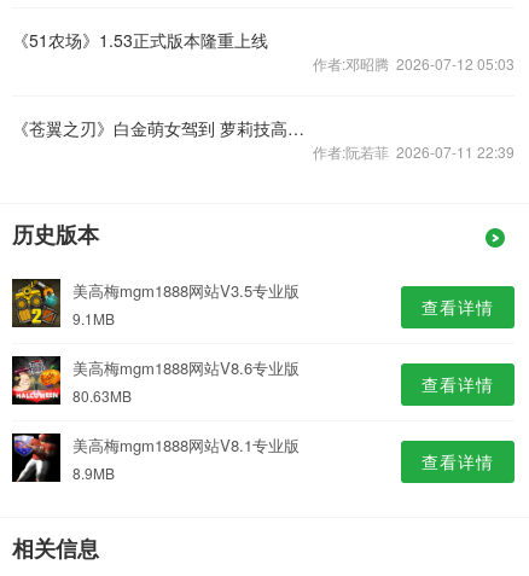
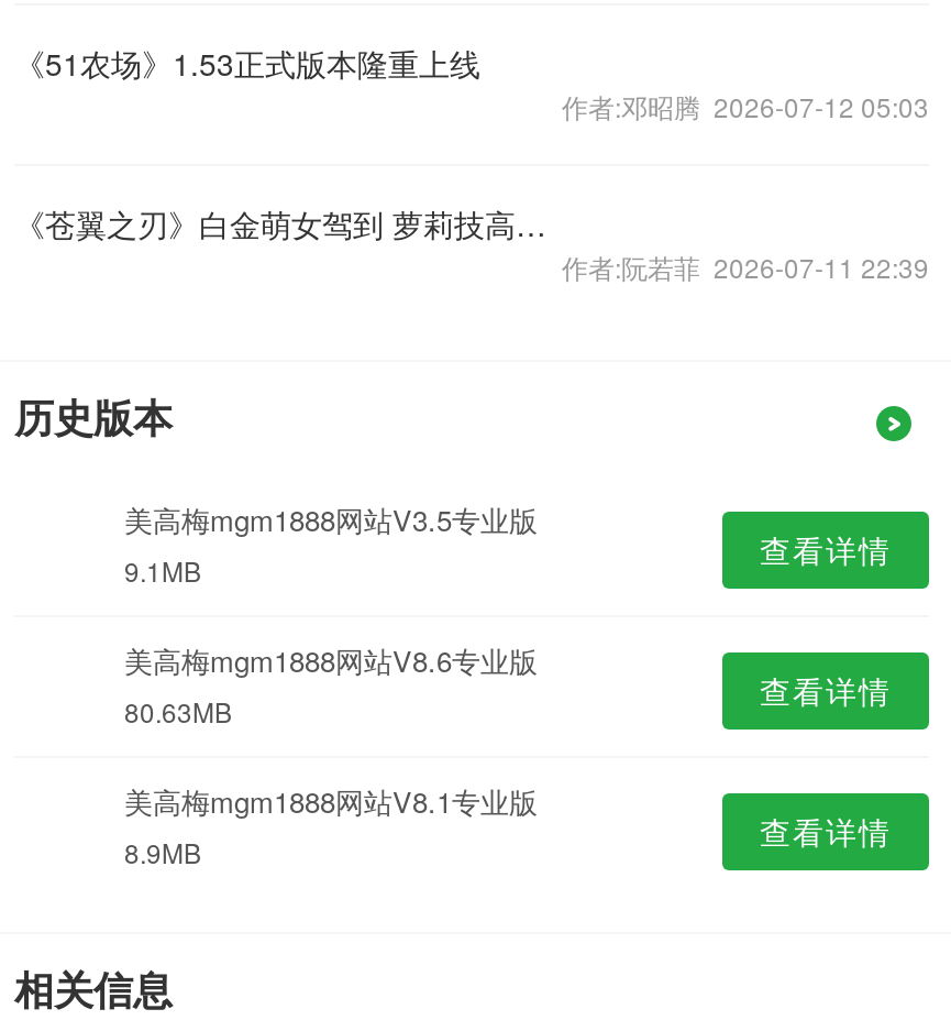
[11,278,62,328] [image] -> none
[11,355,62,406] [image] -> none
[11,432,62,483] [image] -> none

